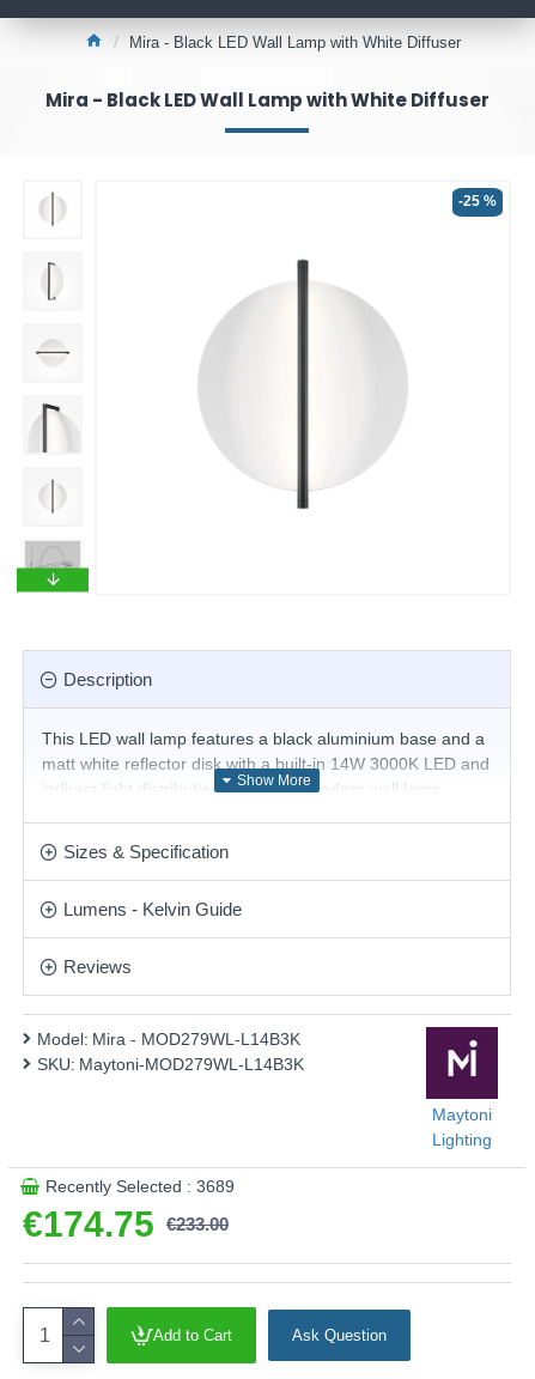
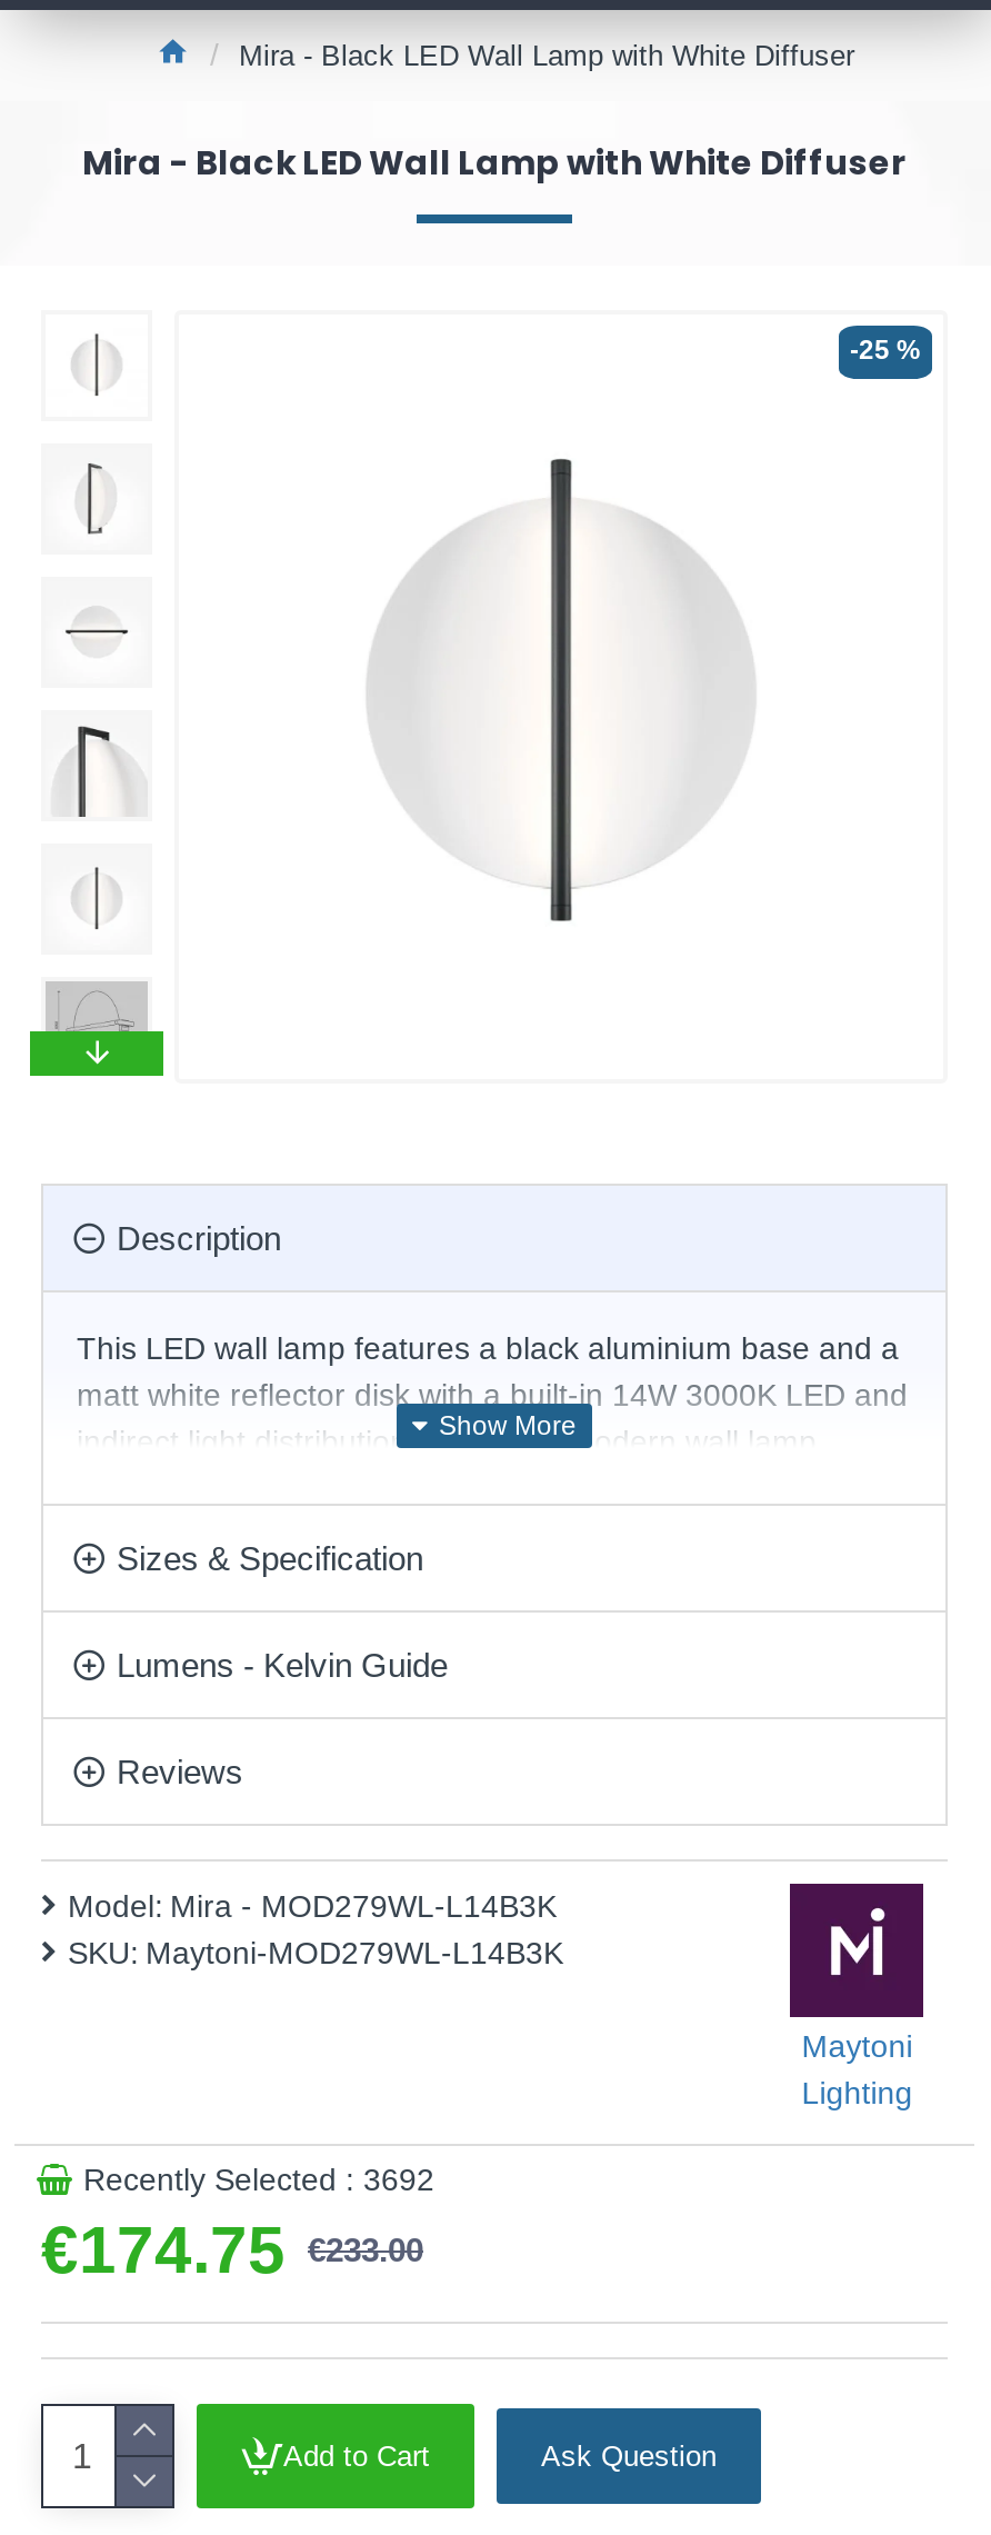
[45,1177,235,1196] Recently Selected : 3689 -> [83,2162,434,2197] Recently Selected : 3692

